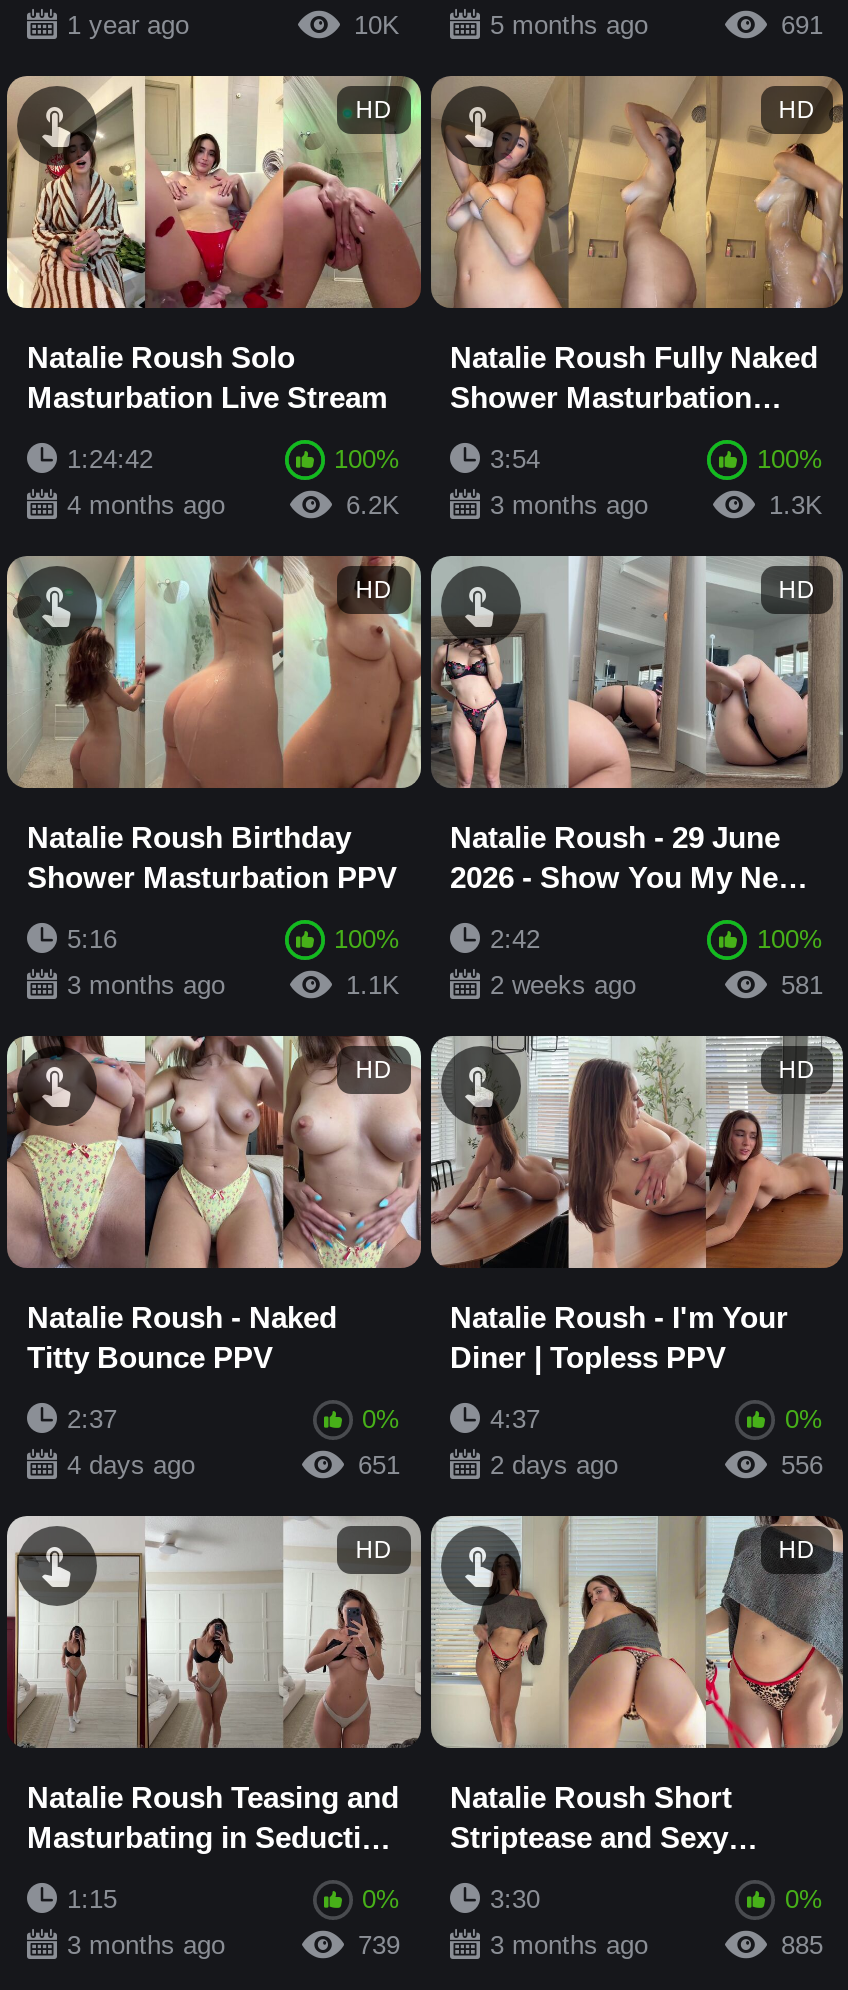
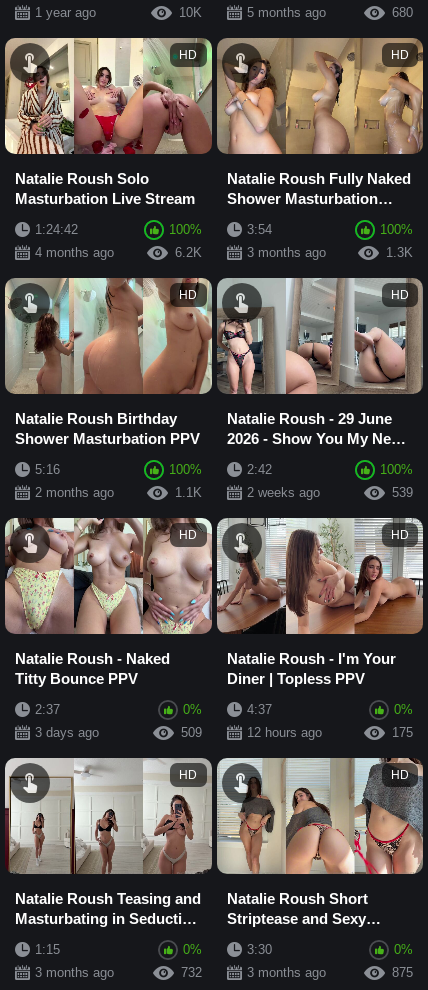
[781,9,823,39] 691 -> [392,5,413,20] 680
[67,970,225,1000] 3 months ago -> [35,485,114,500] 2 months ago
[781,970,823,1000] 581 -> [392,485,413,500] 539
[67,1450,195,1480] 4 days ago -> [35,725,99,740] 3 days ago
[358,1450,400,1480] 651 -> [180,725,201,740] 509
[490,1450,618,1480] 2 days ago -> [246,725,321,740] 12 hours ago
[781,1450,823,1480] 556 -> [392,725,413,740] 175
[358,1931,400,1961] 739 -> [180,965,201,980] 732
[781,1931,823,1961] 885 -> [392,965,413,980] 875

